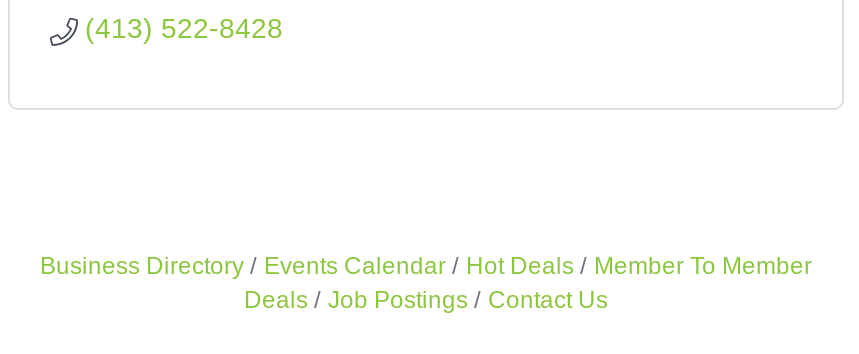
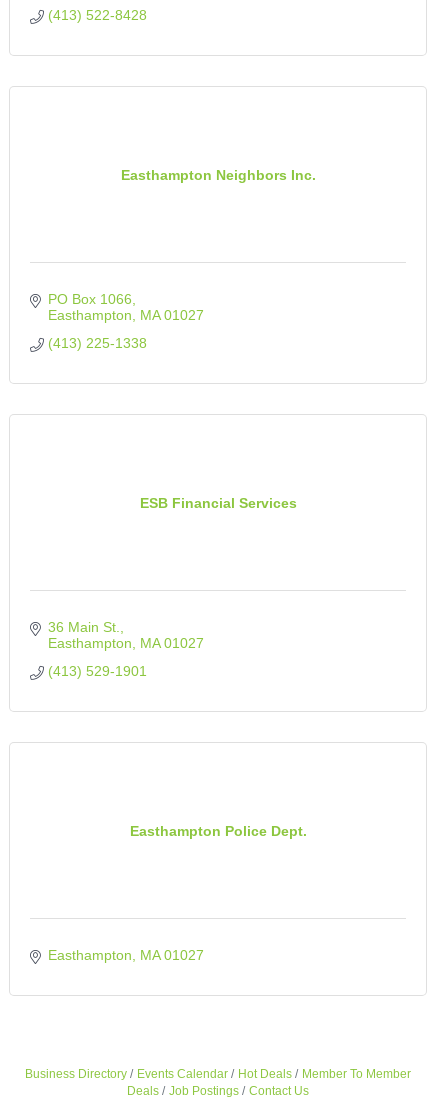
none -> [47,291,203,351] PO Box 1066 | Easthampton MA 01027 | (413) 225-1338
none -> [47,619,203,679] 36 Main St. | Easthampton MA 01027 | (413) 529-1901
none -> [47,947,203,963] Easthampton MA 01027
none -> [120,167,315,183] Easthampton Neighbors Inc.
none -> [129,823,306,839] Easthampton Police Dept.
none -> [139,495,296,511] ESB Financial Services

